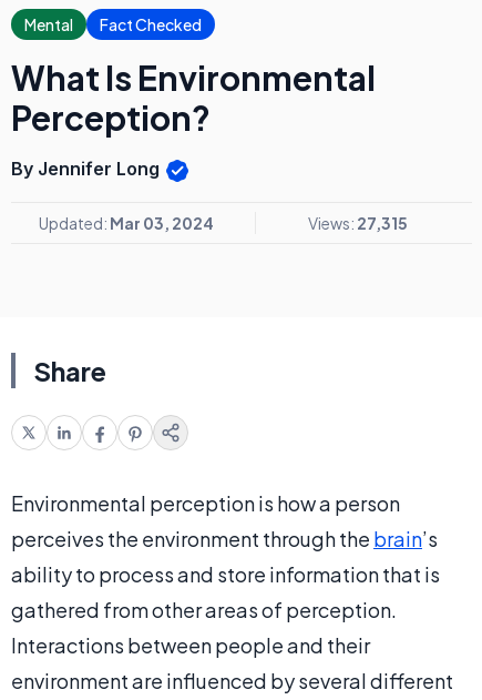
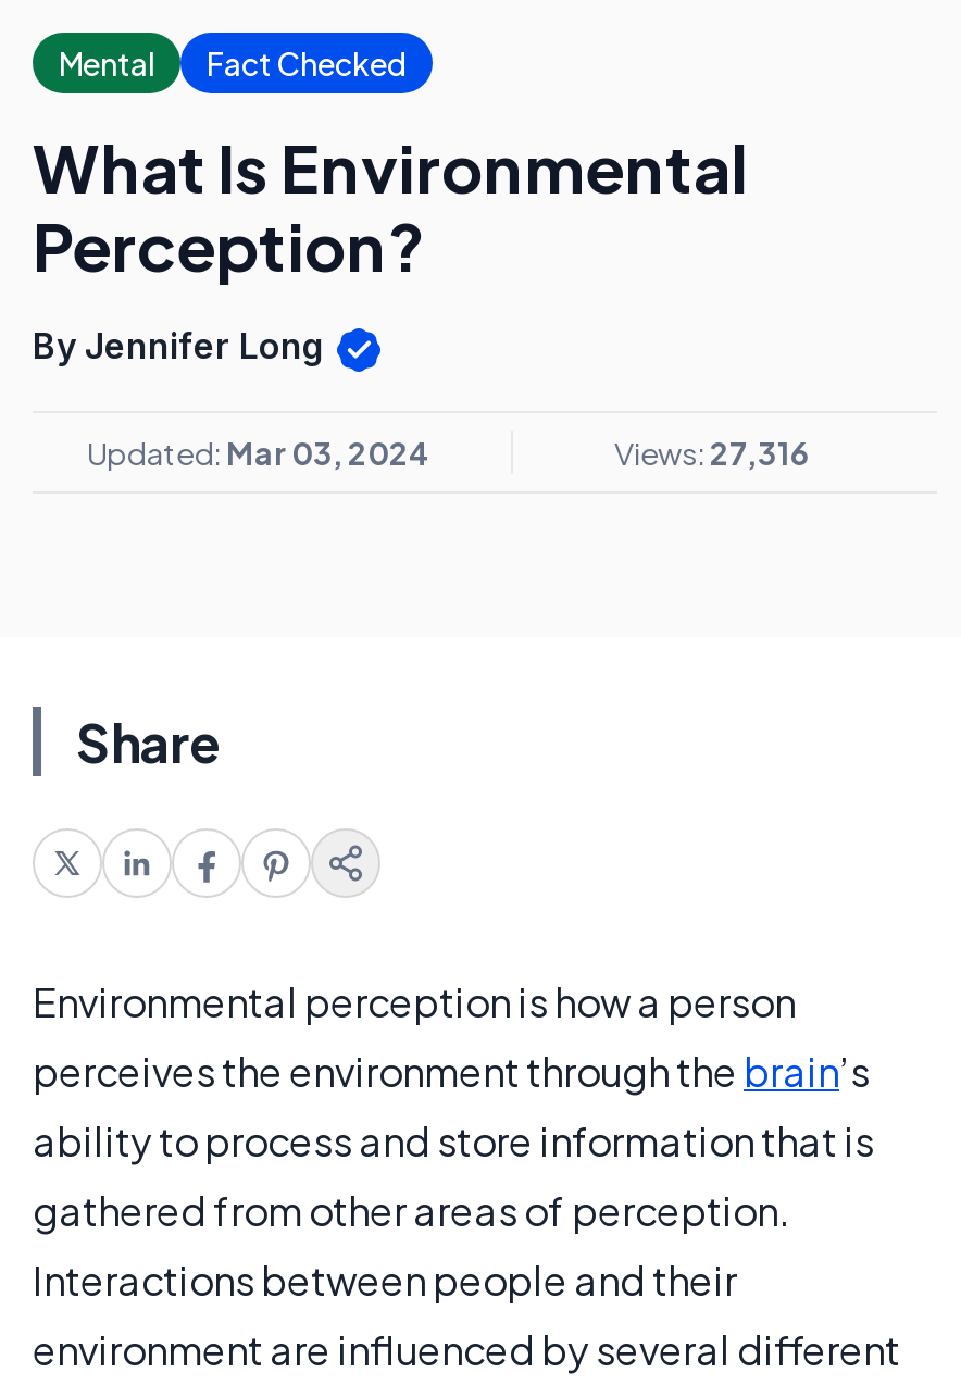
[307,213,407,233] Views: 27,315 -> [614,432,810,471] Views: 27,316

